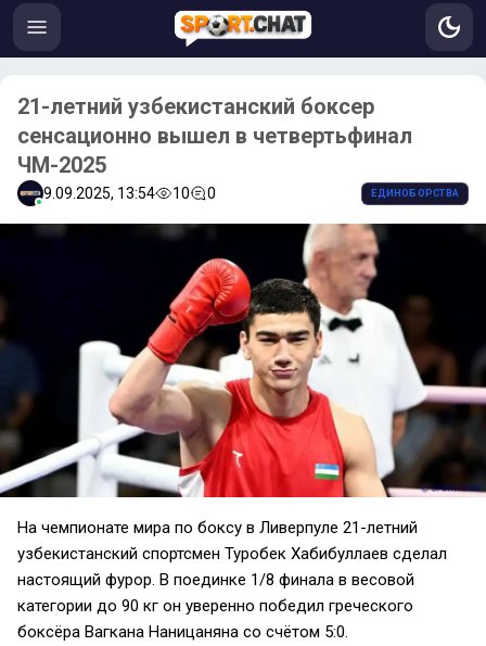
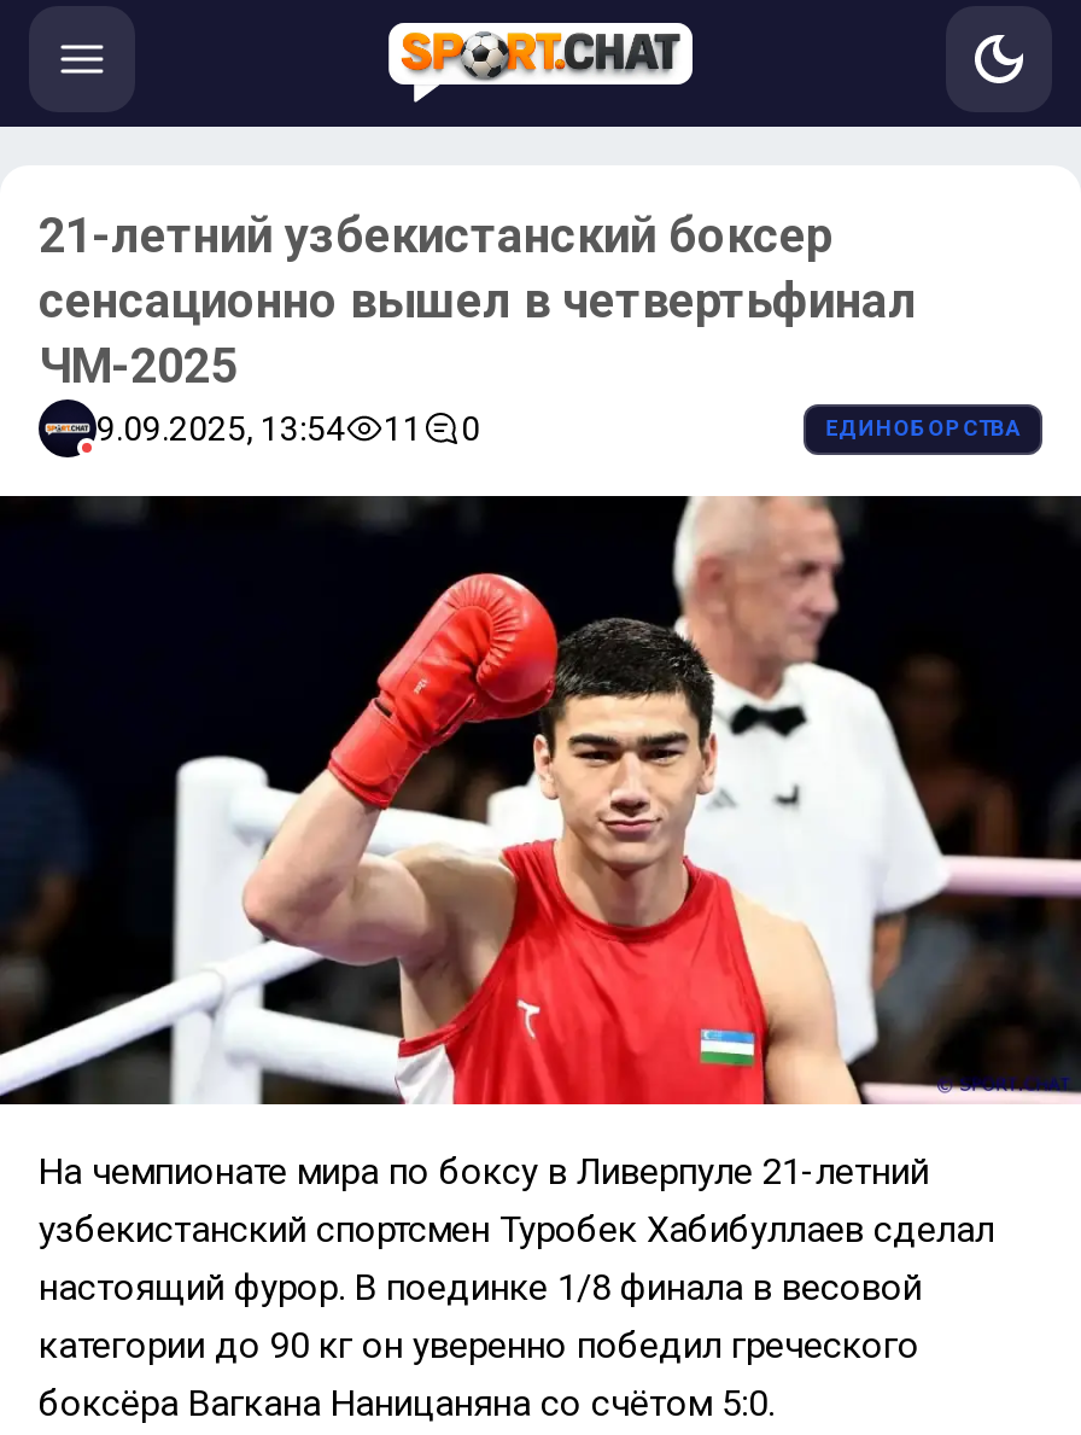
[43,185,216,202] 9.09.2025, 13:54 10 0 -> [97,409,480,448] 9.09.2025, 13:54 11 0

